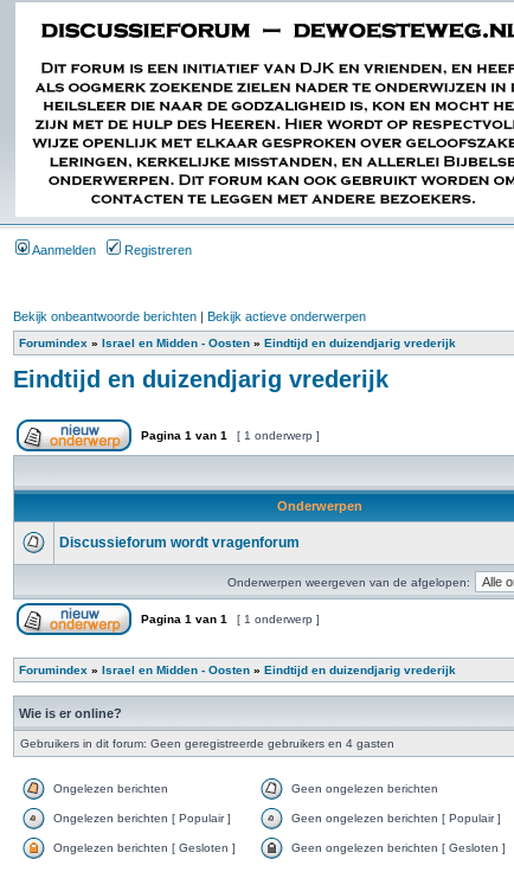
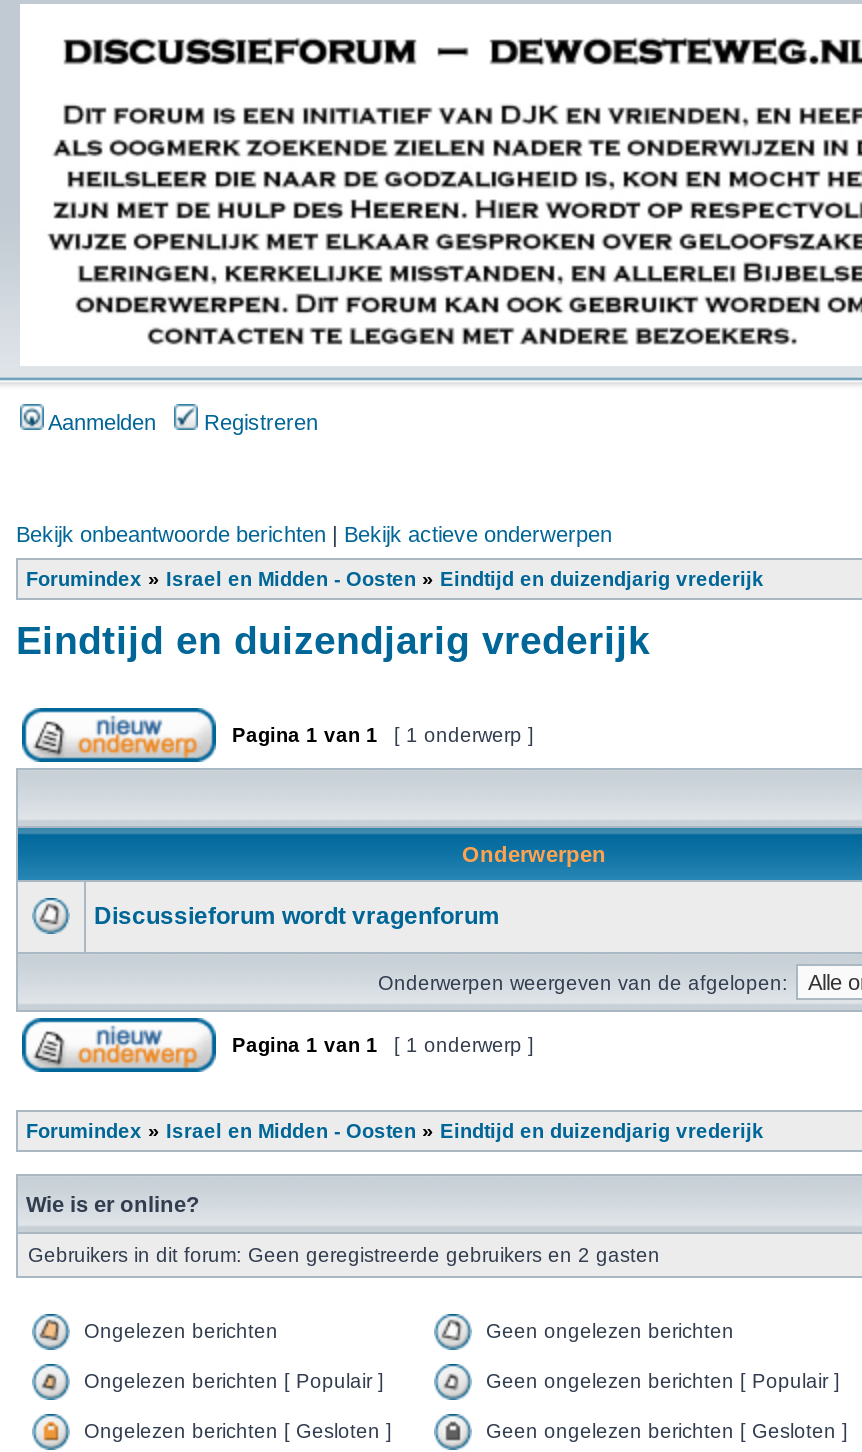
[20,737,394,750] Gebruikers in dit forum: Geen geregistreerde gebruikers en 4 gasten -> [28,1244,660,1266] Gebruikers in dit forum: Geen geregistreerde gebruikers en 2 gasten

